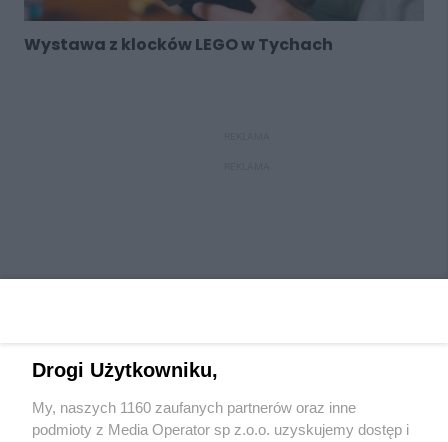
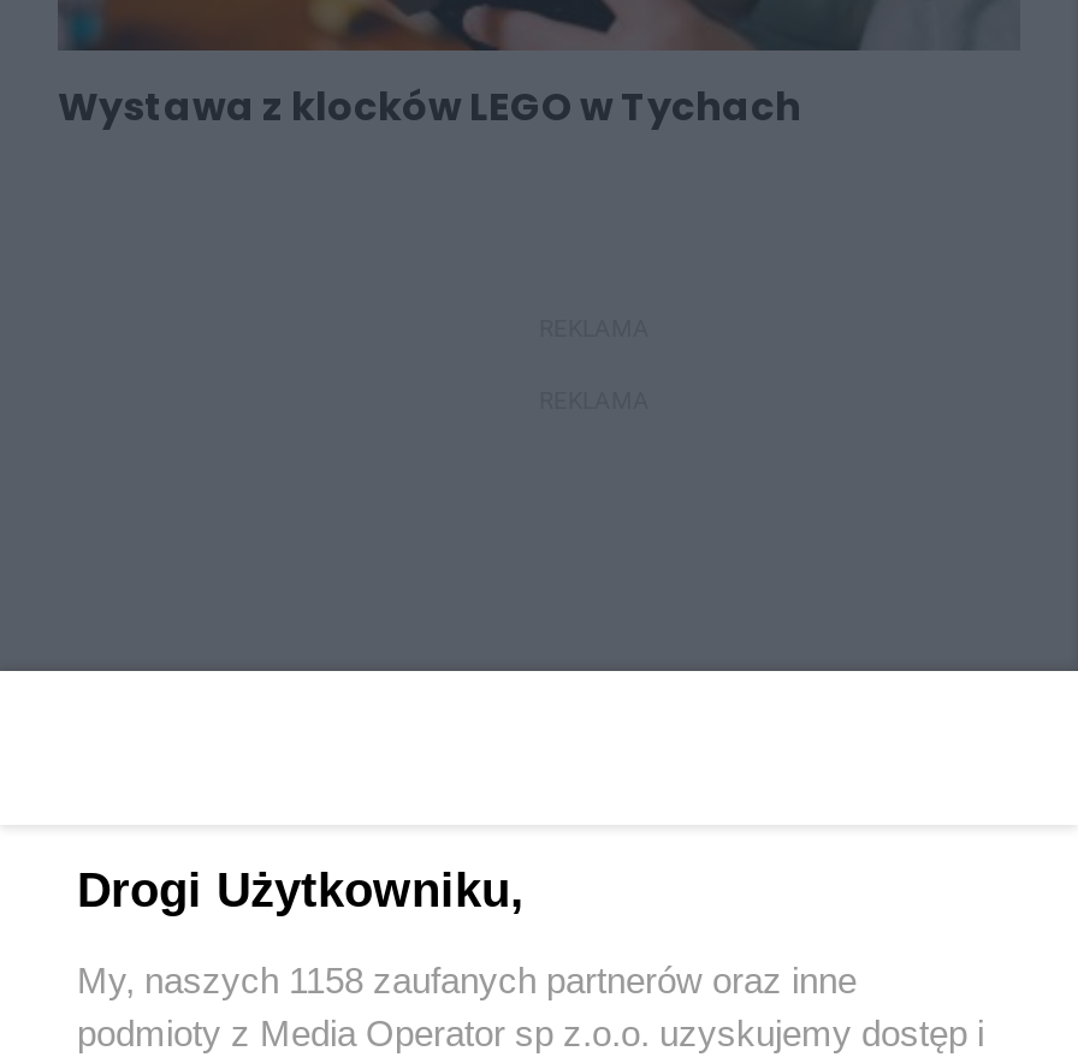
[32,399,356,416] My, naszych 1160 zaufanych partnerów oraz inne -> [77,960,857,1000] My, naszych 1158 zaufanych partnerów oraz inne

